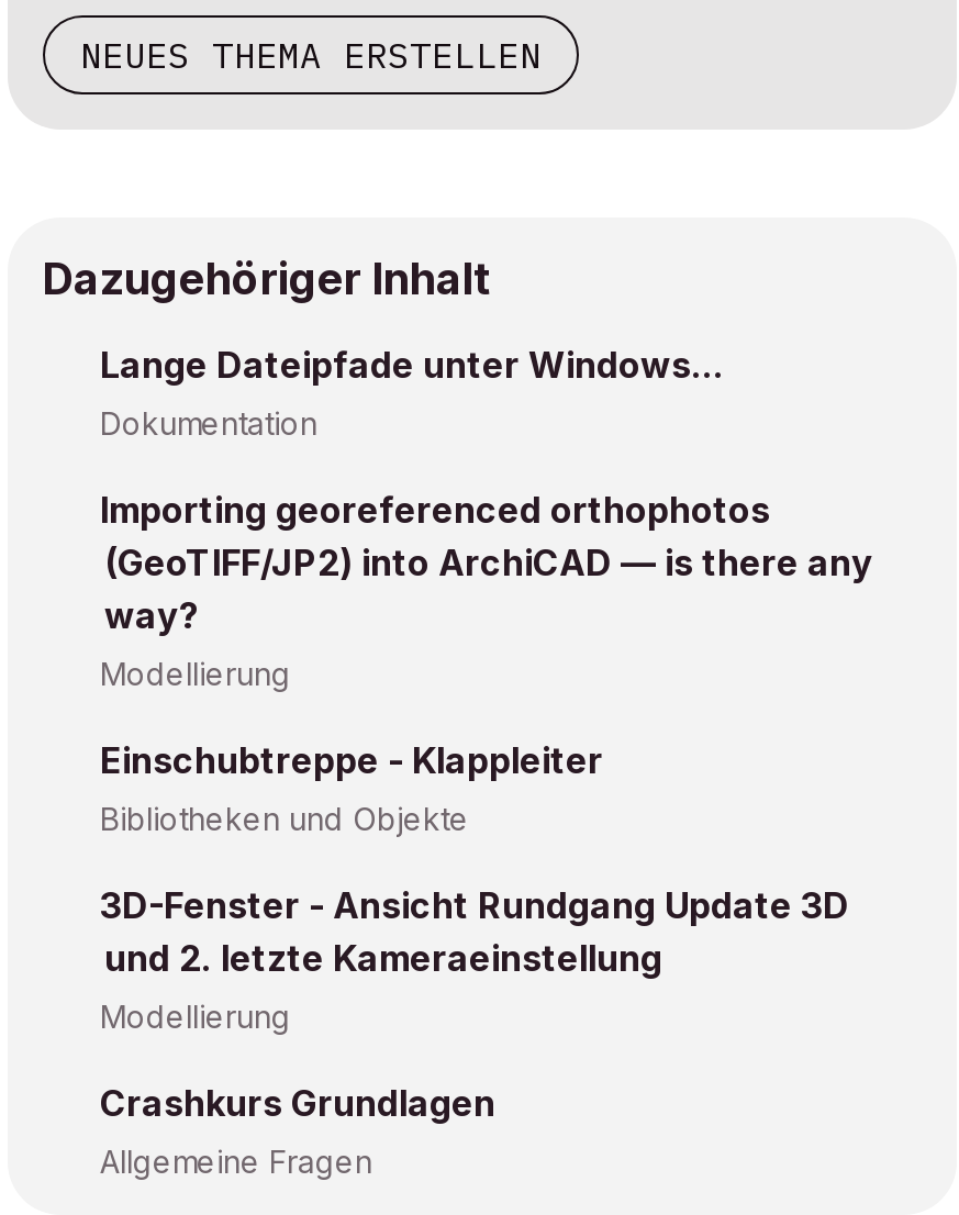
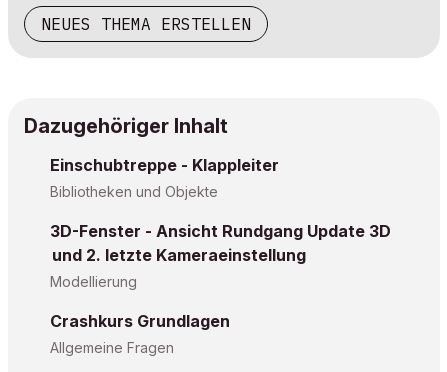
[100,343,873,692] Lange Dateipfade unter Windows... | Dokumentation | Importing georeferenced orthophotos | (GeoTIFF/JP2) into ArchiCAD — is there any | way? | Modellierung -> none

